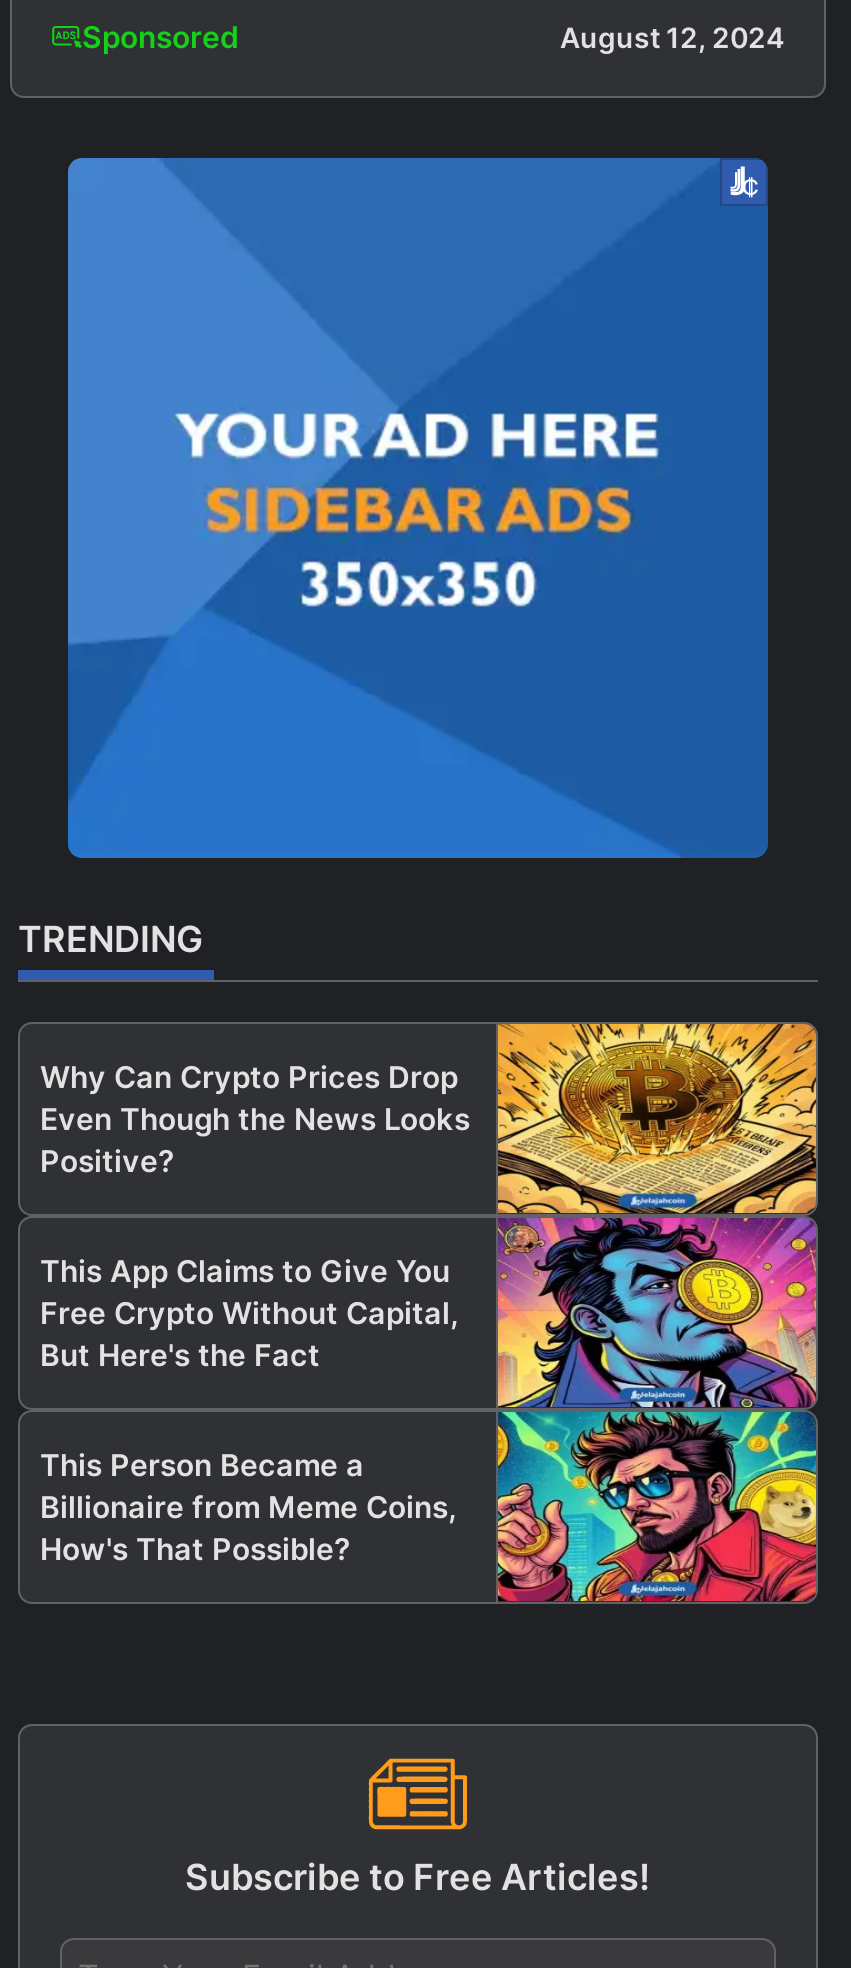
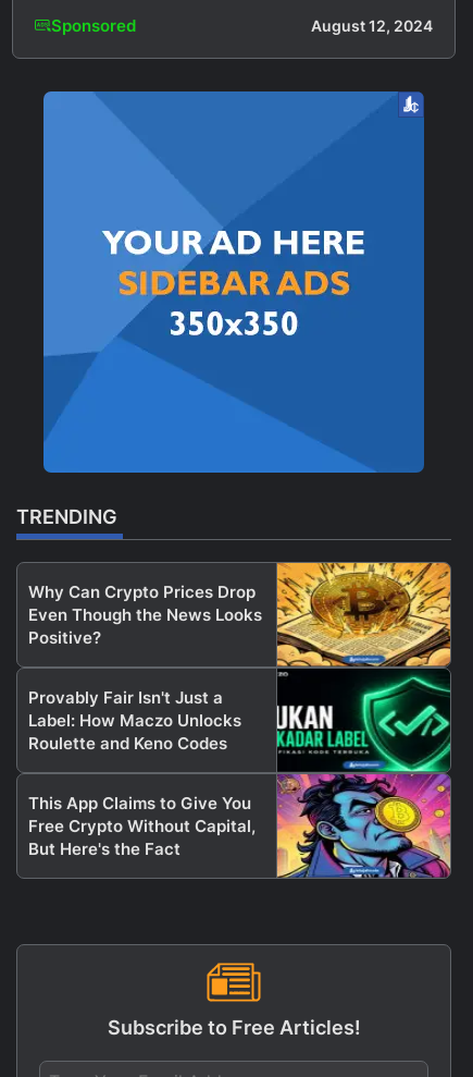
none -> [28,669,451,773] [image] | Provably Fair Isn't Just a | Label: How Maczo Unlocks | Roulette and Keno Codes
moved [40,1252,458,1374] -> [28,793,256,859]: This App Claims to Give You | Free Crypto Without Capital, | But Here's the Fact
[40,1400,818,1604] [image] | This Person Became a | Billionaire from Meme Coins, | How's That Possible? -> none

